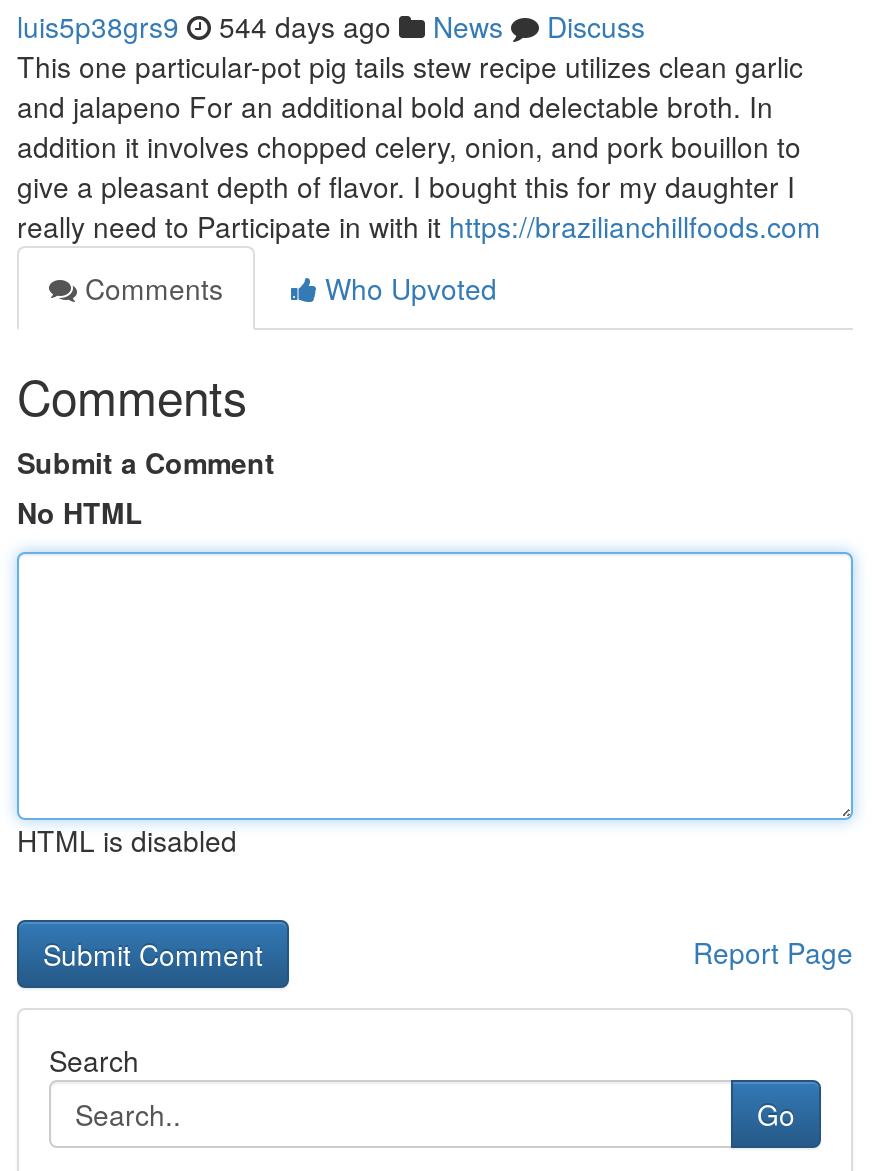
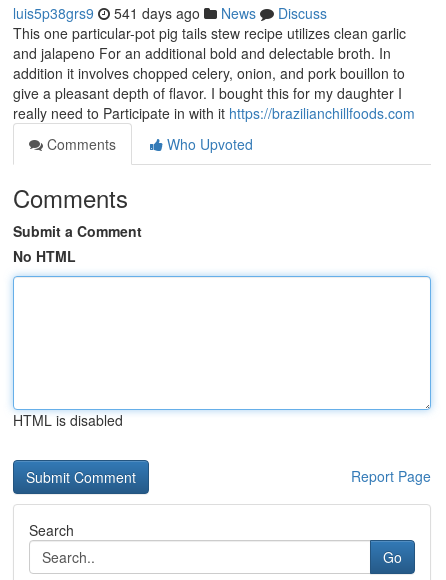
[17,6,645,46] luis5p38grs9 544 days ago News Discuss -> [13,3,327,23] luis5p38grs9 541 days ago News Discuss

